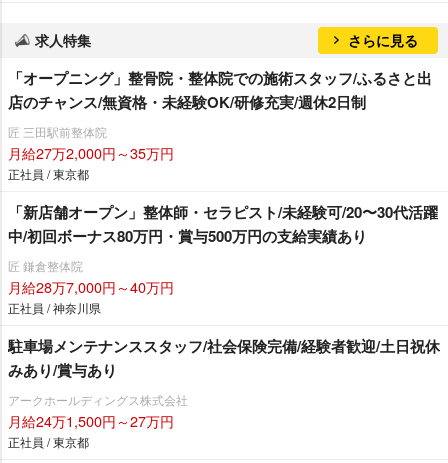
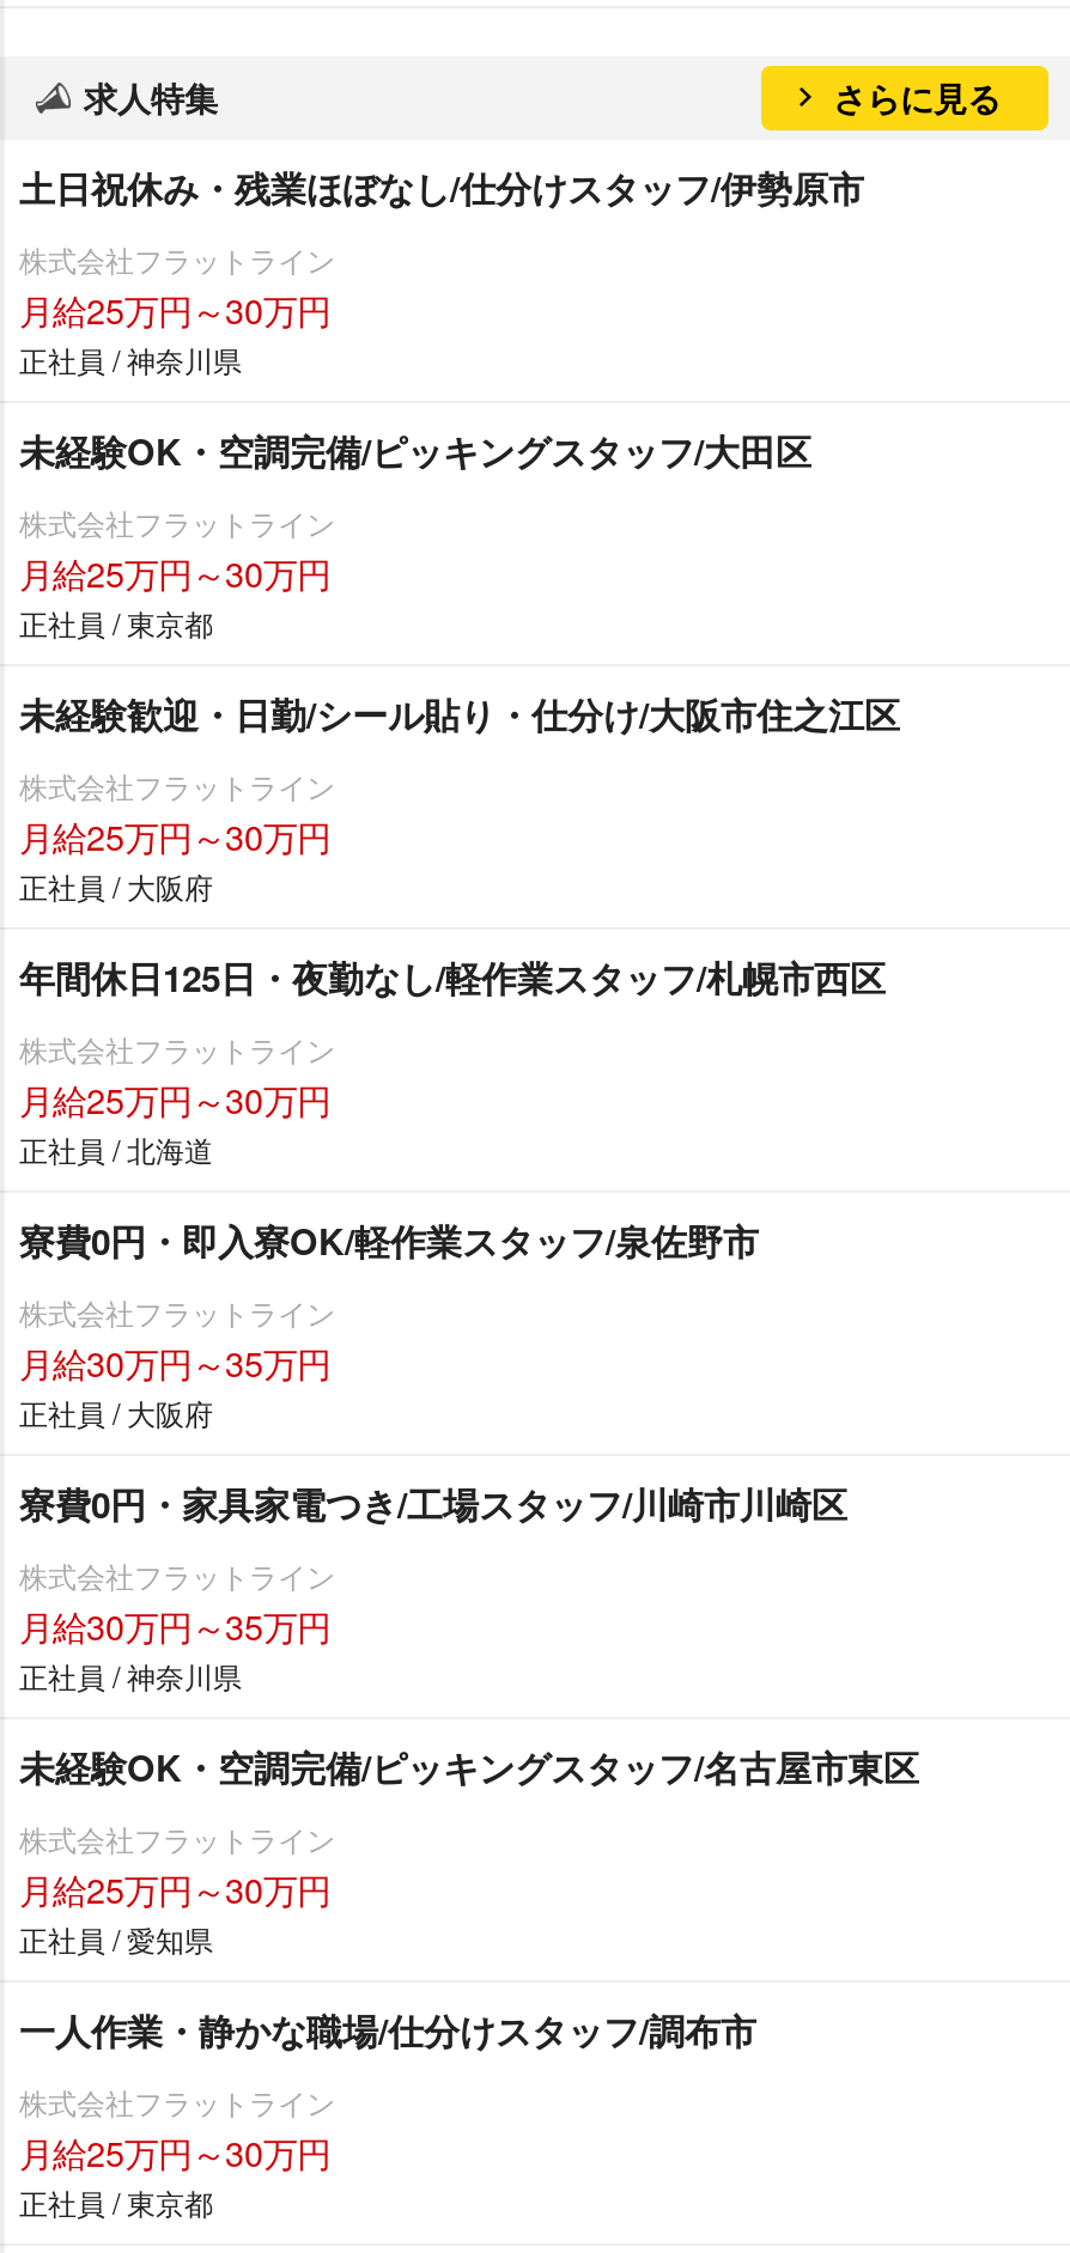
[8,67,432,163] 「オープニング」整骨院・整体院での施術スタッフ/ふるさと出 | 店のチャンス/無資格・未経験OK/研修充実/週休2日制 | 匠 三田駅前整体院 | 月給27万2,000円～35万円 -> [19,161,864,596] 土日祝休み・残業ほぼなし/仕分けスタッフ/伊勢原市 | 株式会社フラットライン | 月給25万円～30万円 | 正社員 / 神奈川県 | 未経験OK・空調完備/ピッキングスタッフ/大田区 | 株式会社フラットライン | 月給25万円～30万円
[8,201,438,297] 「新店舗オープン」整体師・セラピスト/未経験可/20〜30代活躍 | 中/初回ボーナス80万円・賞与500万円の支給実績あり | 匠 鎌倉整体院 | 月給28万7,000円～40万円 -> [19,687,900,1649] 未経験歓迎・日勤/シール貼り・仕分け/大阪市住之江区 | 株式会社フラットライン | 月給25万円～30万円 | 正社員 / 大阪府 | 年間休日125日・夜勤なし/軽作業スタッフ/札幌市西区 | 株式会社フラットライン | 月給25万円～30万円 | 正社員 / 北海道 | 寮費0円・即入寮OK/軽作業スタッフ/泉佐野市 | 株式会社フラットライン | 月給30万円～35万円 | 正社員 / 大阪府 | 寮費0円・家具家電つき/工場スタッフ/川崎市川崎区 | 株式会社フラットライン | 月給30万円～35万円
[8,335,440,431] 駐車場メンテナンススタッフ/社会保険完備/経験者歓迎/土日祝休 | みあり/賞与あり | アークホールディングス株式会社 | 月給24万1,500円～27万円 -> [19,1740,919,2175] 未経験OK・空調完備/ピッキングスタッフ/名古屋市東区 | 株式会社フラットライン | 月給25万円～30万円 | 正社員 / 愛知県 | 一人作業・静かな職場/仕分けスタッフ/調布市 | 株式会社フラットライン | 月給25万円～30万円

